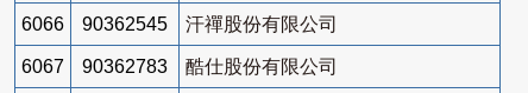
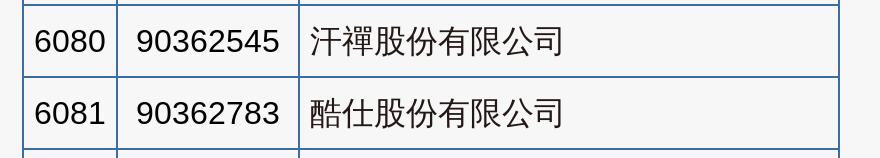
[21,14,338,34] 6066 90362545 汗禪股份有限公司 -> [34,24,566,58] 6080 90362545 汗禪股份有限公司
[21,56,338,76] 6067 90362783 酷仕股份有限公司 -> [34,96,566,130] 6081 90362783 酷仕股份有限公司

